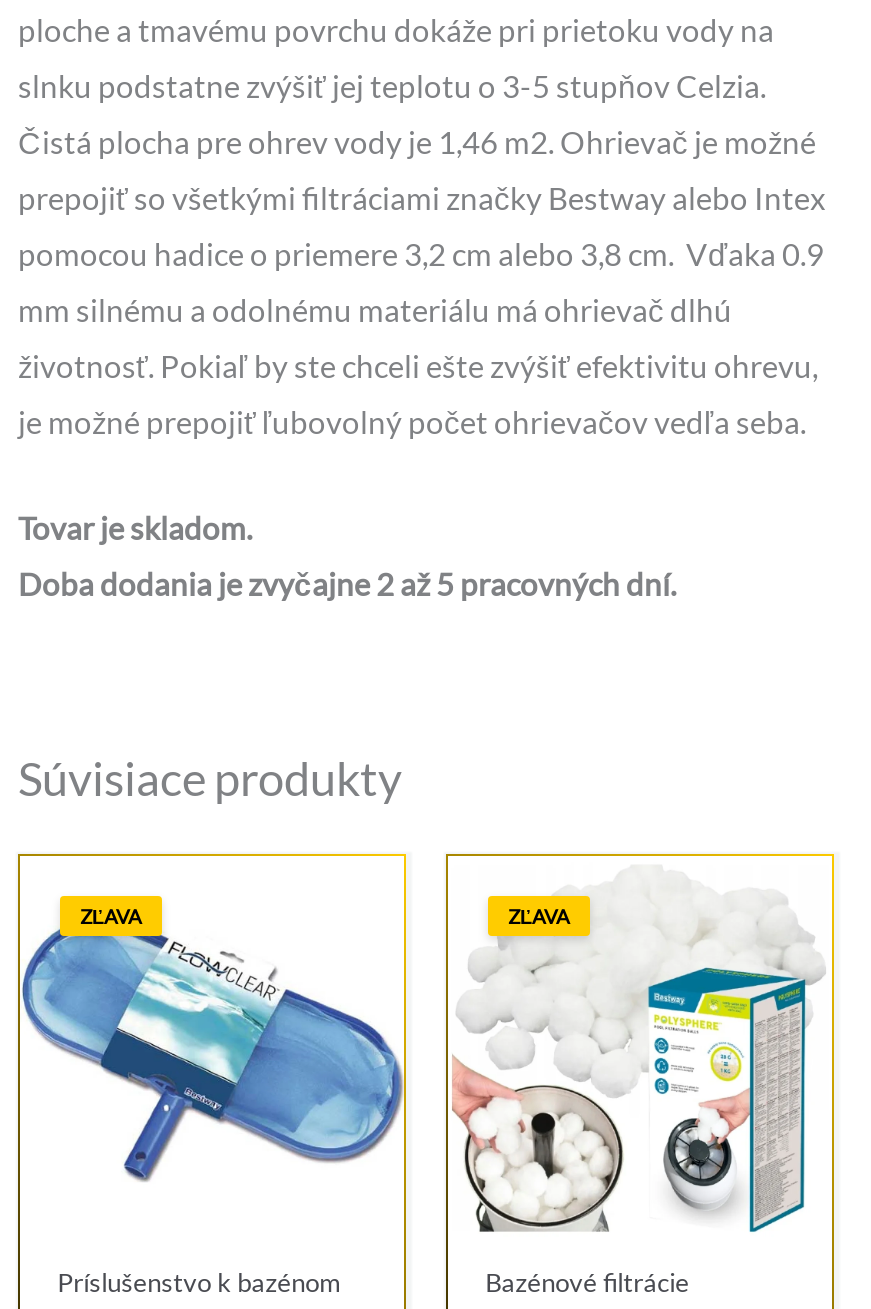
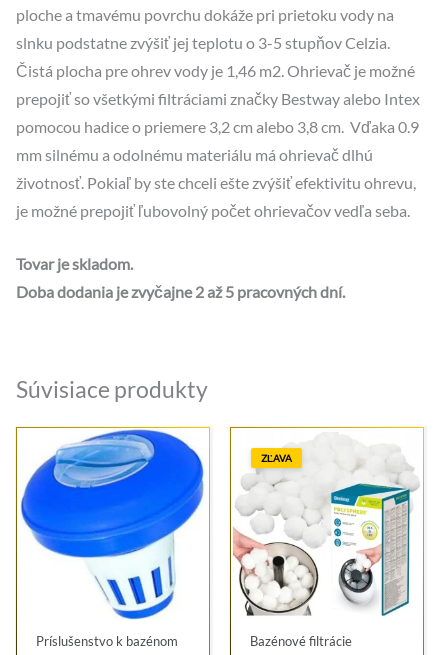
[20,856,404,1238] [image] -> [17,429,209,620] [image]
[80,904,142,928] ZĽAVA -> none

